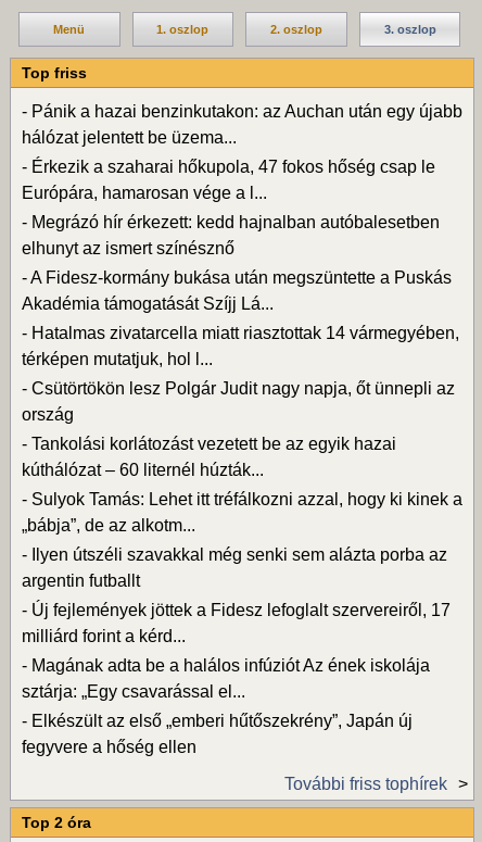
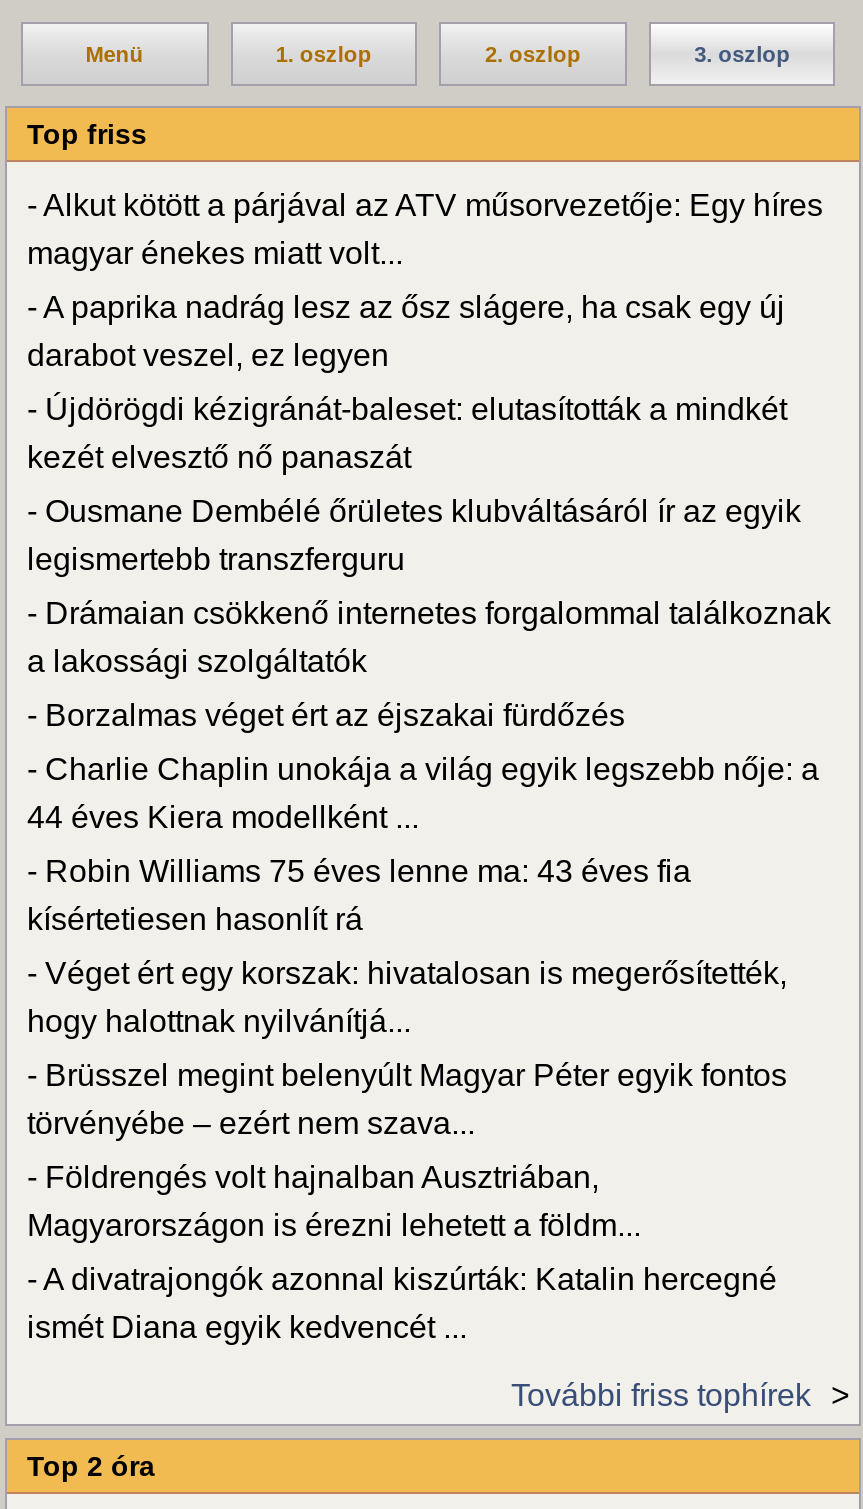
[22,102,462,147] - Pánik a hazai benzinkutakon: az Auchan után egy újabb | hálózat jelentett be üzema... -> [27,188,823,270] - Alkut kötött a párjával az ATV műsorvezetője: Egy híres | magyar énekes miatt volt...
[22,158,435,202] - Érkezik a szaharai hőkupola, 47 fokos hőség csap le | Európára, hamarosan vége a l... -> [27,290,785,372] - A paprika nadrág lesz az ősz slágere, ha csak egy új | darabot veszel, ez legyen
[22,213,440,257] - Megrázó hír érkezett: kedd hajnalban autóbalesetben | elhunyt az ismert színésznő -> [27,392,787,474] - Újdörögdi kézigránát-baleset: elutasították a mindkét | kezét elvesztő nő panaszát
[22,268,452,313] - A Fidesz-kormány bukása után megszüntette a Puskás | Akadémia támogatását Szíjj Lá... -> [27,494,801,576] - Ousmane Dembélé őrületes klubváltásáról ír az egyik | legismertebb transzferguru
[22,324,459,368] - Hatalmas zivatarcella miatt riasztottak 14 vármegyében, | térképen mutatjuk, hol l... -> [27,596,831,678] - Drámaian csökkenő internetes forgalommal találkoznak | a lakossági szolgáltatók
[22,379,455,424] - Csütörtökön lesz Polgár Judit nagy napja, őt ünnepli az | ország -> [27,698,625,732] - Borzalmas véget ért az éjszakai fürdőzés
[22,435,396,479] - Tankolási korlátozást vezetett be az egyik hazai | kúthálózat – 60 liternél húzták... -> [27,752,819,834] - Charlie Chaplin unokája a világ egyik legszebb nője: a | 44 éves Kiera modellként ...
[22,490,462,535] - Sulyok Tamás: Lehet itt tréfálkozni azzal, hogy ki kinek a | „bábja”, de az alkotm... -> [27,854,691,936] - Robin Williams 75 éves lenne ma: 43 éves fia | kísértetiesen hasonlít rá
[22,545,447,590] - Ilyen útszéli szavakkal még senki sem alázta porba az | argentin futballt -> [27,956,787,1038] - Véget ért egy korszak: hivatalosan is megerősítették, | hogy halottnak nyilvánítjá...
[22,601,451,645] - Új fejlemények jöttek a Fidesz lefoglalt szervereiről, 17 | milliárd forint a kérd... -> [27,1058,787,1140] - Brüsszel megint belenyúlt Magyar Péter egyik fontos | törvényébe – ezért nem szava...
[22,656,430,701] - Magának adta be a halálos infúziót Az ének iskolája | sztárja: „Egy csavarással el... -> [27,1160,641,1242] - Földrengés volt hajnalban Ausztriában, | Magyarországon is érezni lehetett a földm...
[22,712,413,756] - Elkészült az első „emberi hűtőszekrény”, Japán új | fegyvere a hőség ellen -> [27,1262,777,1344] - A divatrajongók azonnal kiszúrták: Katalin hercegné | ismét Diana egyik kedvencét ...

